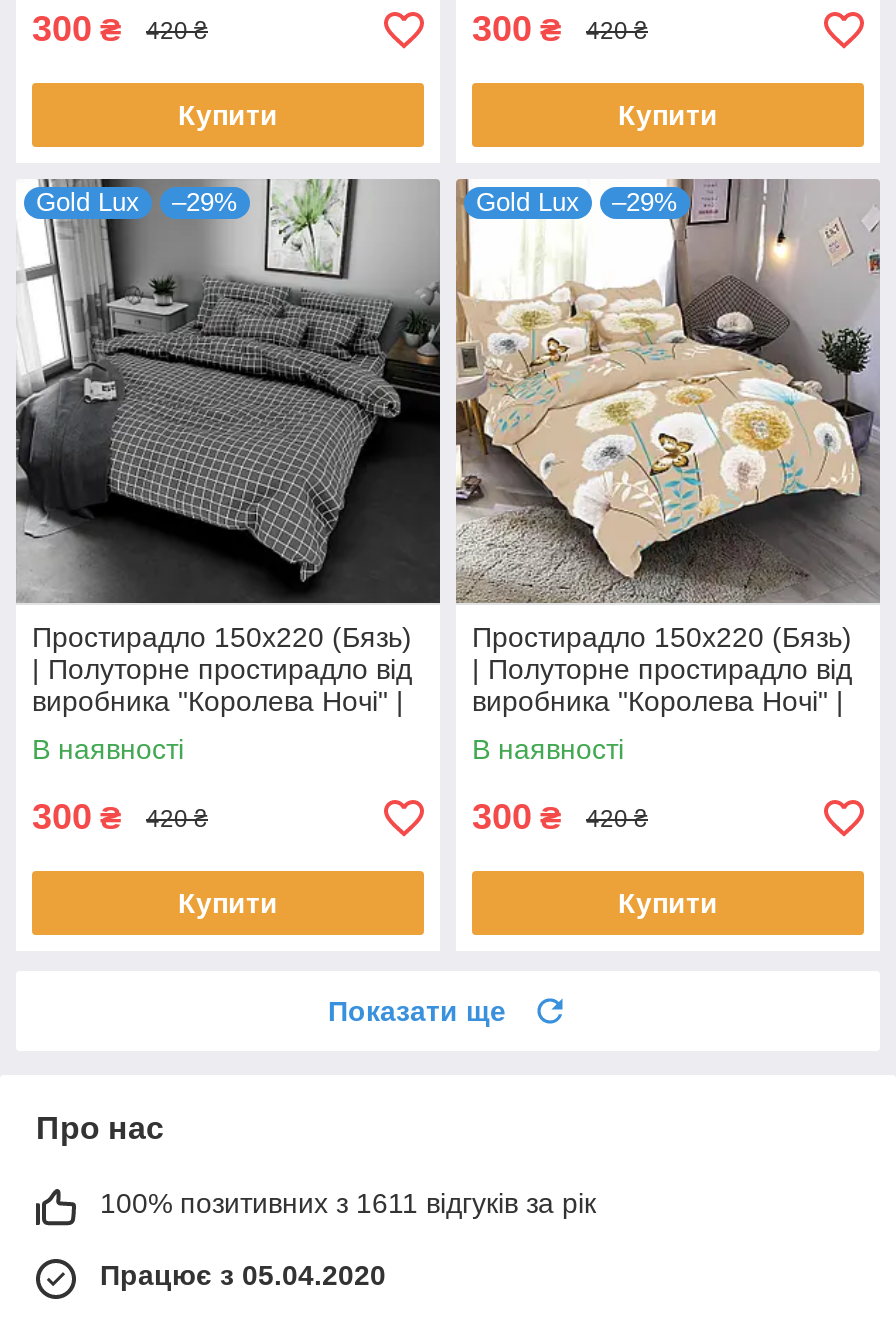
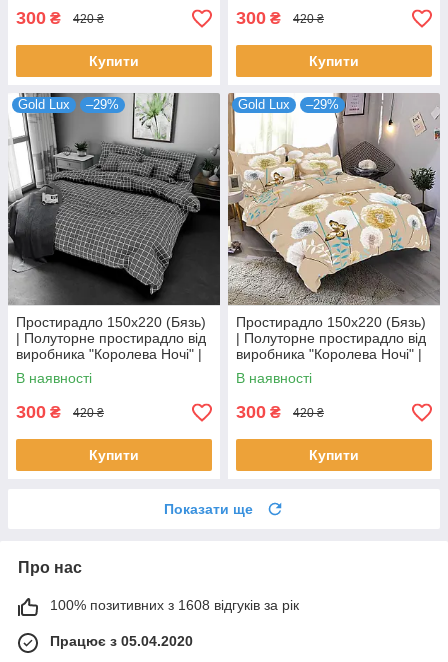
[100,1188,596,1220] 100% позитивних з 1611 відгуків за рік -> [50,597,299,613] 100% позитивних з 1608 відгуків за рік

